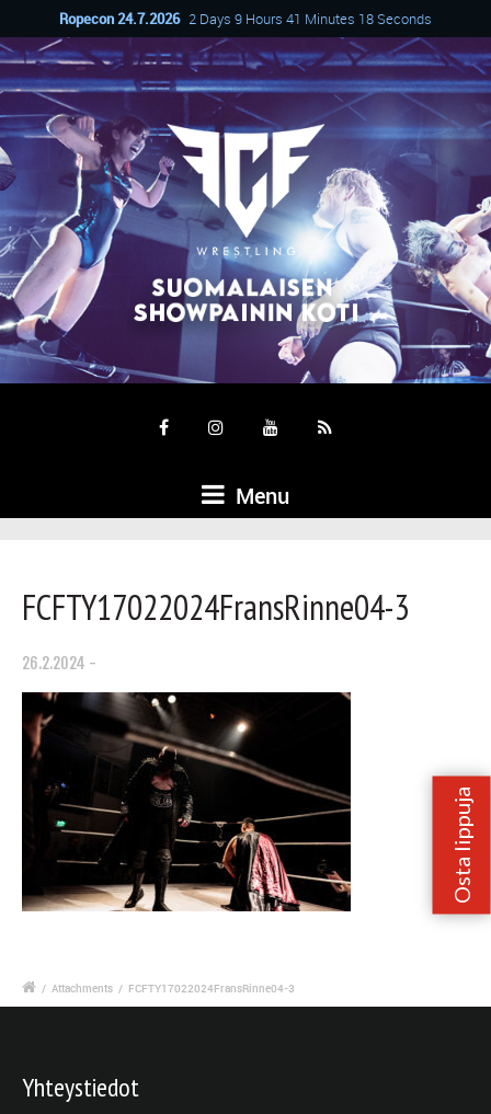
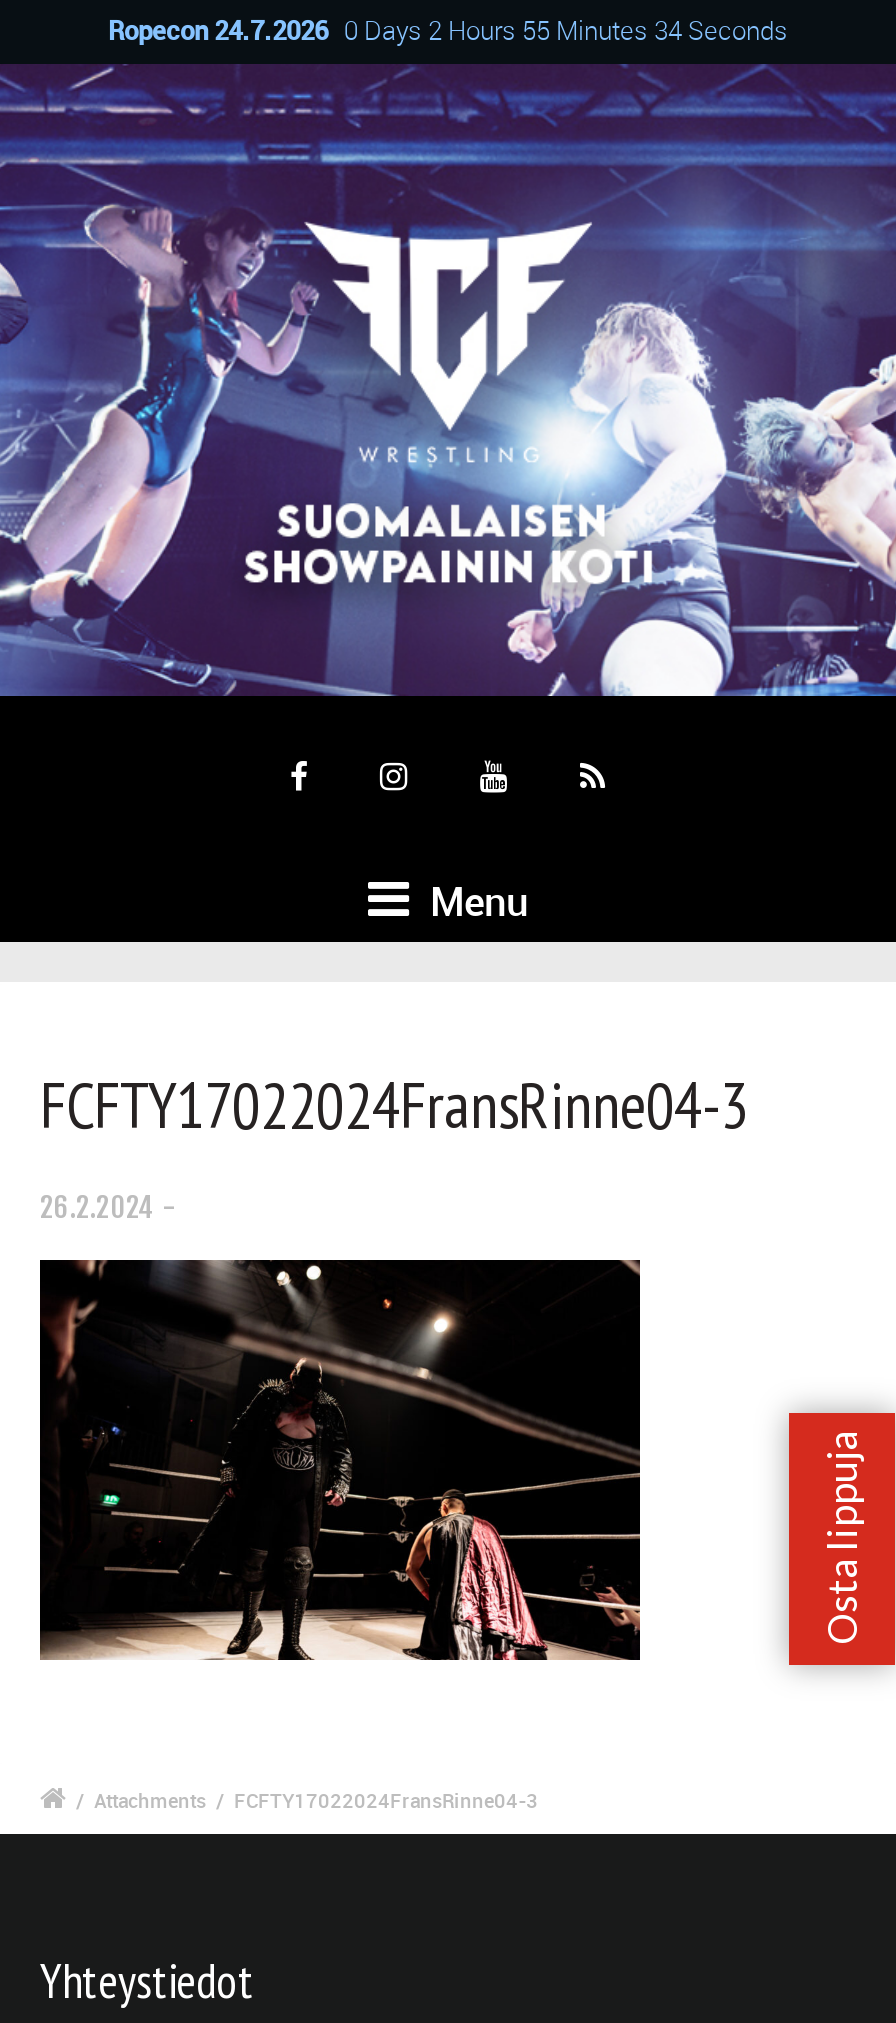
[59,9,432,28] Ropecon 24.7.2026 2 Days 9 Hours 41 Minutes 18 Seconds -> [108,12,788,48] Ropecon 24.7.2026 0 Days 2 Hours 55 Minutes 34 Seconds

